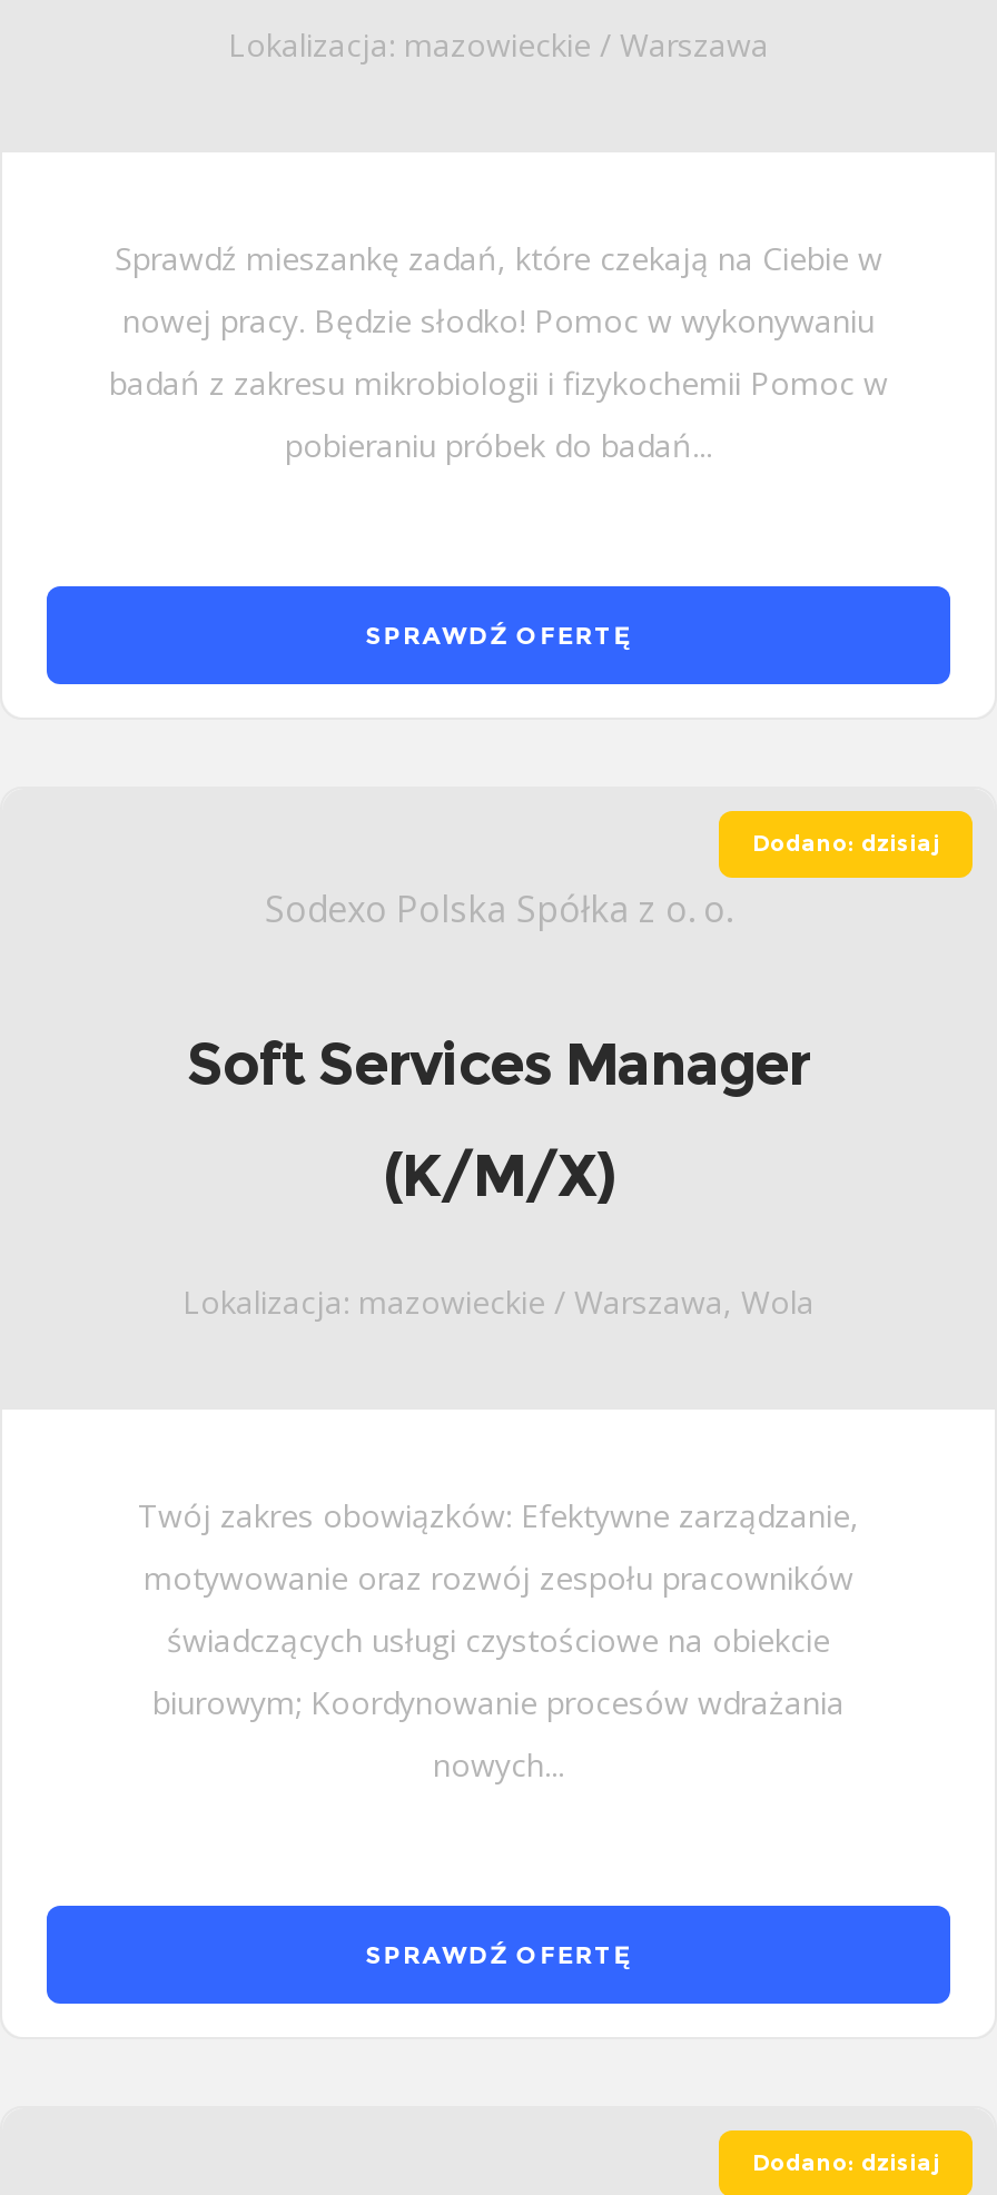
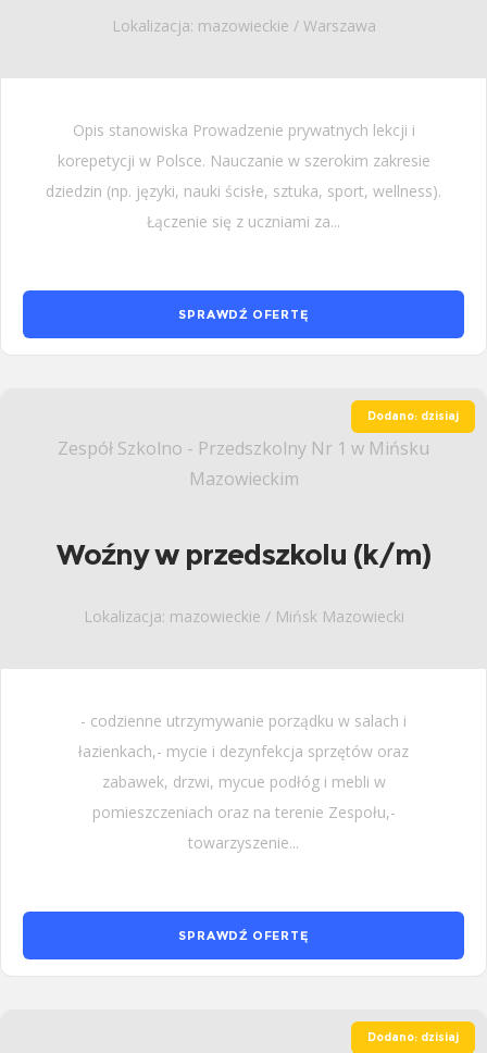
[115,237,882,280] Sprawdź mieszankę zadań, które czekają na Ciebie w -> [72,120,415,141] Opis stanowiska Prowadzenie prywatnych lekcji i
[122,300,875,342] nowej pracy. Będzie słodko! Pomoc w wykonywaniu -> [57,150,430,171] korepetycji w Polsce. Nauczanie w szerokim zakresie
[109,362,888,404] badań z zakresu mikrobiologii i fizykochemii Pomoc w -> [46,181,441,201] dziedzin (np. języki, nauki ścisłe, sztuka, sport, wellness).
[285,424,712,467] pobieraniu próbek do badań... -> [147,211,340,232] Łączenie się z uczniami za...
[182,885,815,1323] Sodexo Polska Spółka z o. o. | Soft Services Manager | (K/M/X) | Lokalizacja: mazowieckie / Warszawa, Wola -> [57,436,430,627] Zespół Szkolno - Przedszkolny Nr 1 w Mińsku | Mazowieckim | Woźny w przedszkolu (k/m) | Lokalizacja: mazowieckie / Mińsk Mazowiecki
[138,1494,859,1786] Twój zakres obowiązków: Efektywne zarządzanie, | motywowanie oraz rozwój zespołu pracowników | świadczących usługi czystościowe na obiekcie | biurowym; Koordynowanie procesów wdrażania | nowych... -> [78,710,409,853] - codzienne utrzymywanie porządku w salach i | łazienkach,- mycie i dezynfekcja sprzętów oraz | zabawek, drzwi, mycue podłóg i mebli w | pomieszczeniach oraz na terenie Zespołu,- | towarzyszenie...

